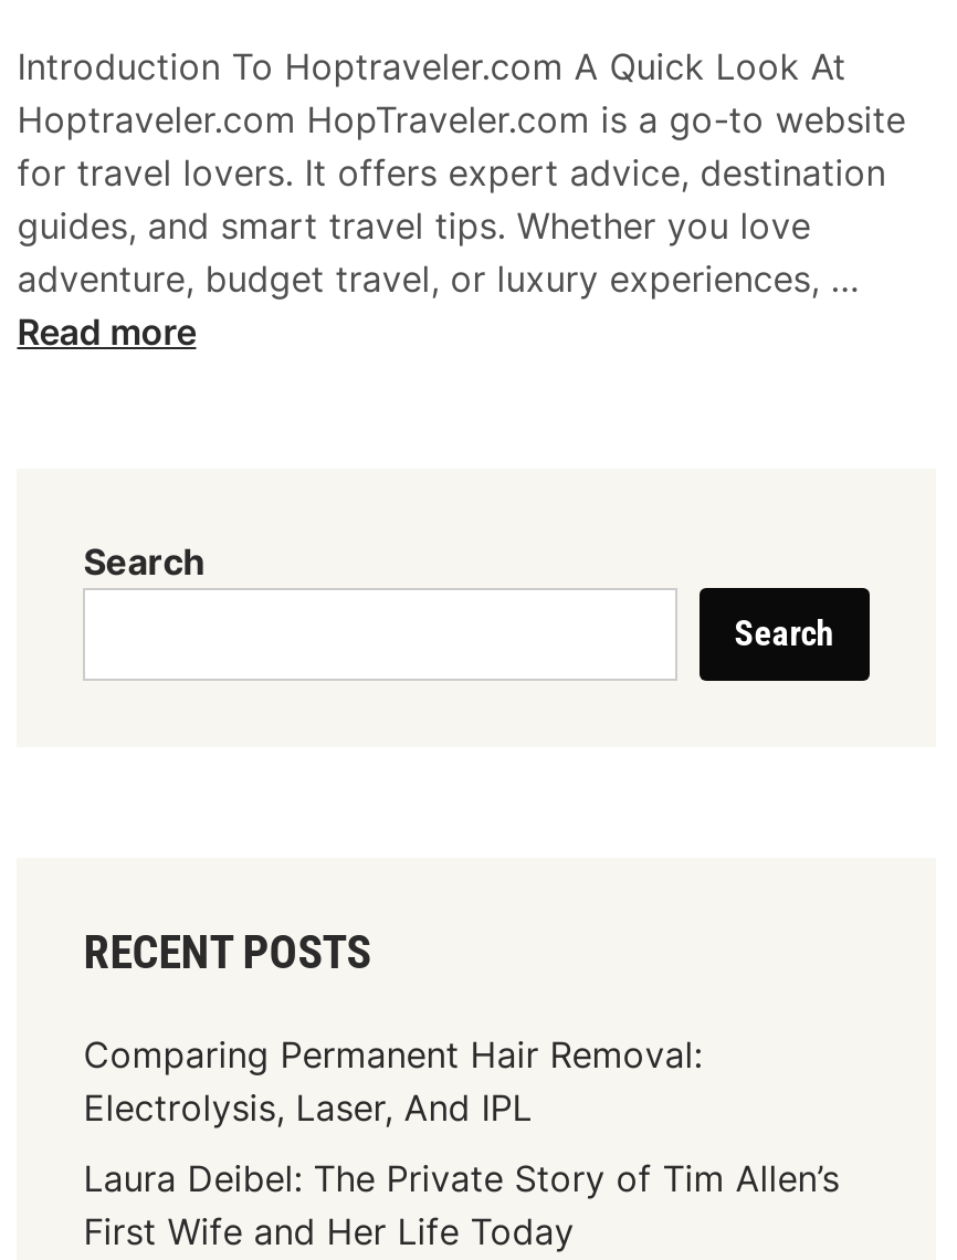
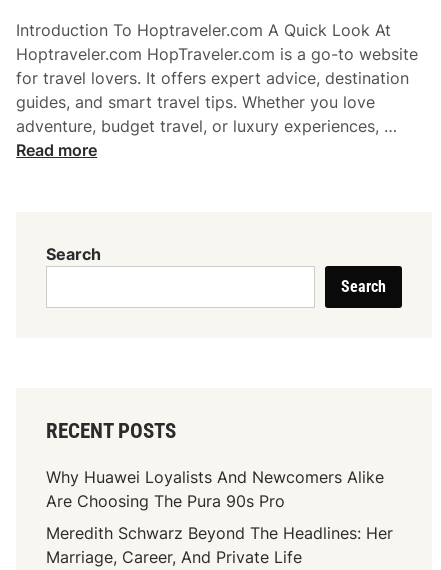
[83,1033,702,1130] Comparing Permanent Hair Removal: | Electrolysis, Laser, And IPL -> [46,467,384,511] Why Huawei Loyalists And Newcomers Alike | Are Choosing The Pura 90s Pro
[83,1156,839,1254] Laura Deibel: The Private Story of Tim Allen’s | First Wife and Her Life Today -> [46,523,393,567] Meredith Schwarz Beyond The Headlines: Her | Marriage, Career, And Private Life

